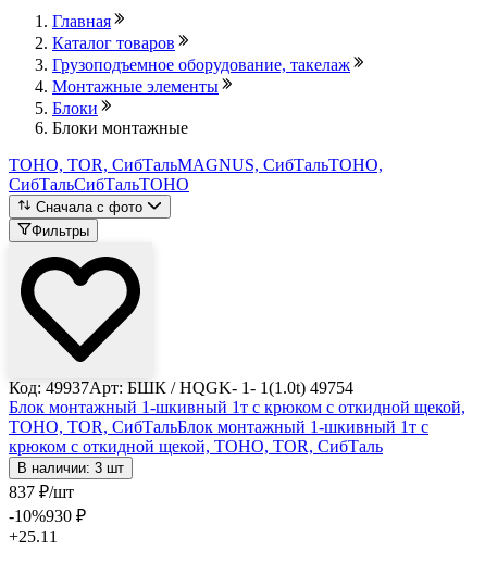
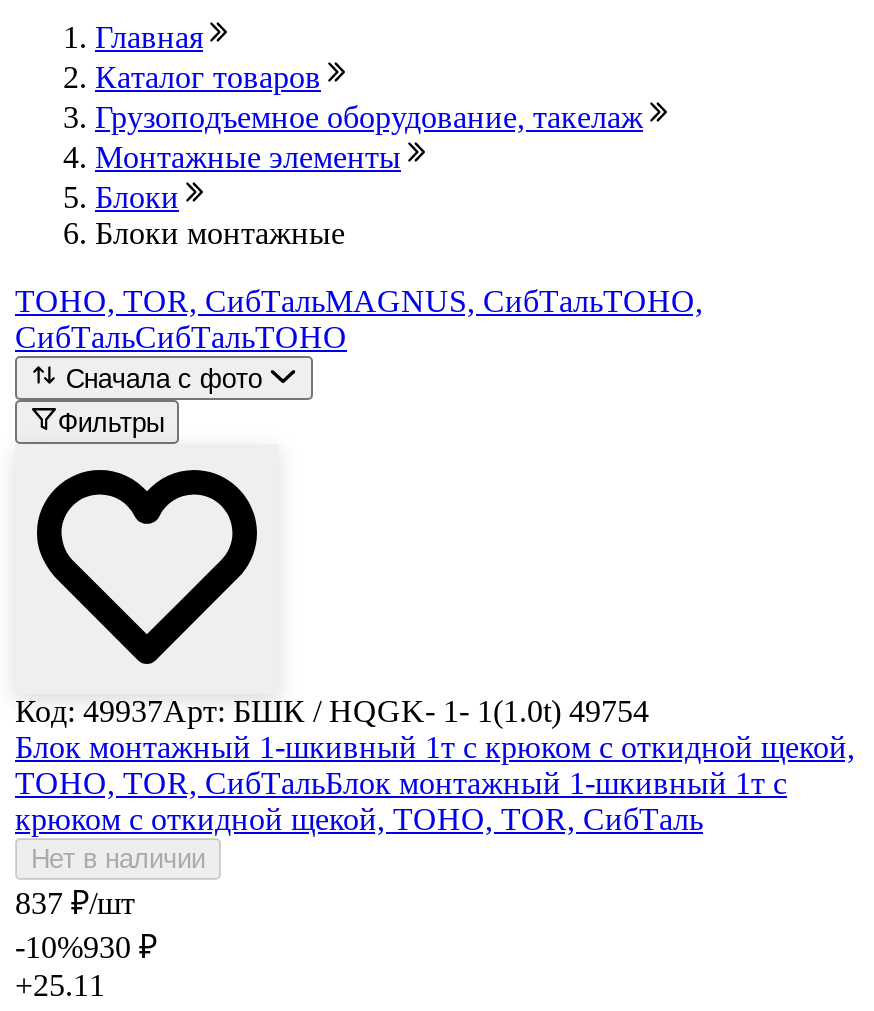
[17,460,124,476] В наличии: 3 шт -> [31,844,205,874] Нет в наличии

